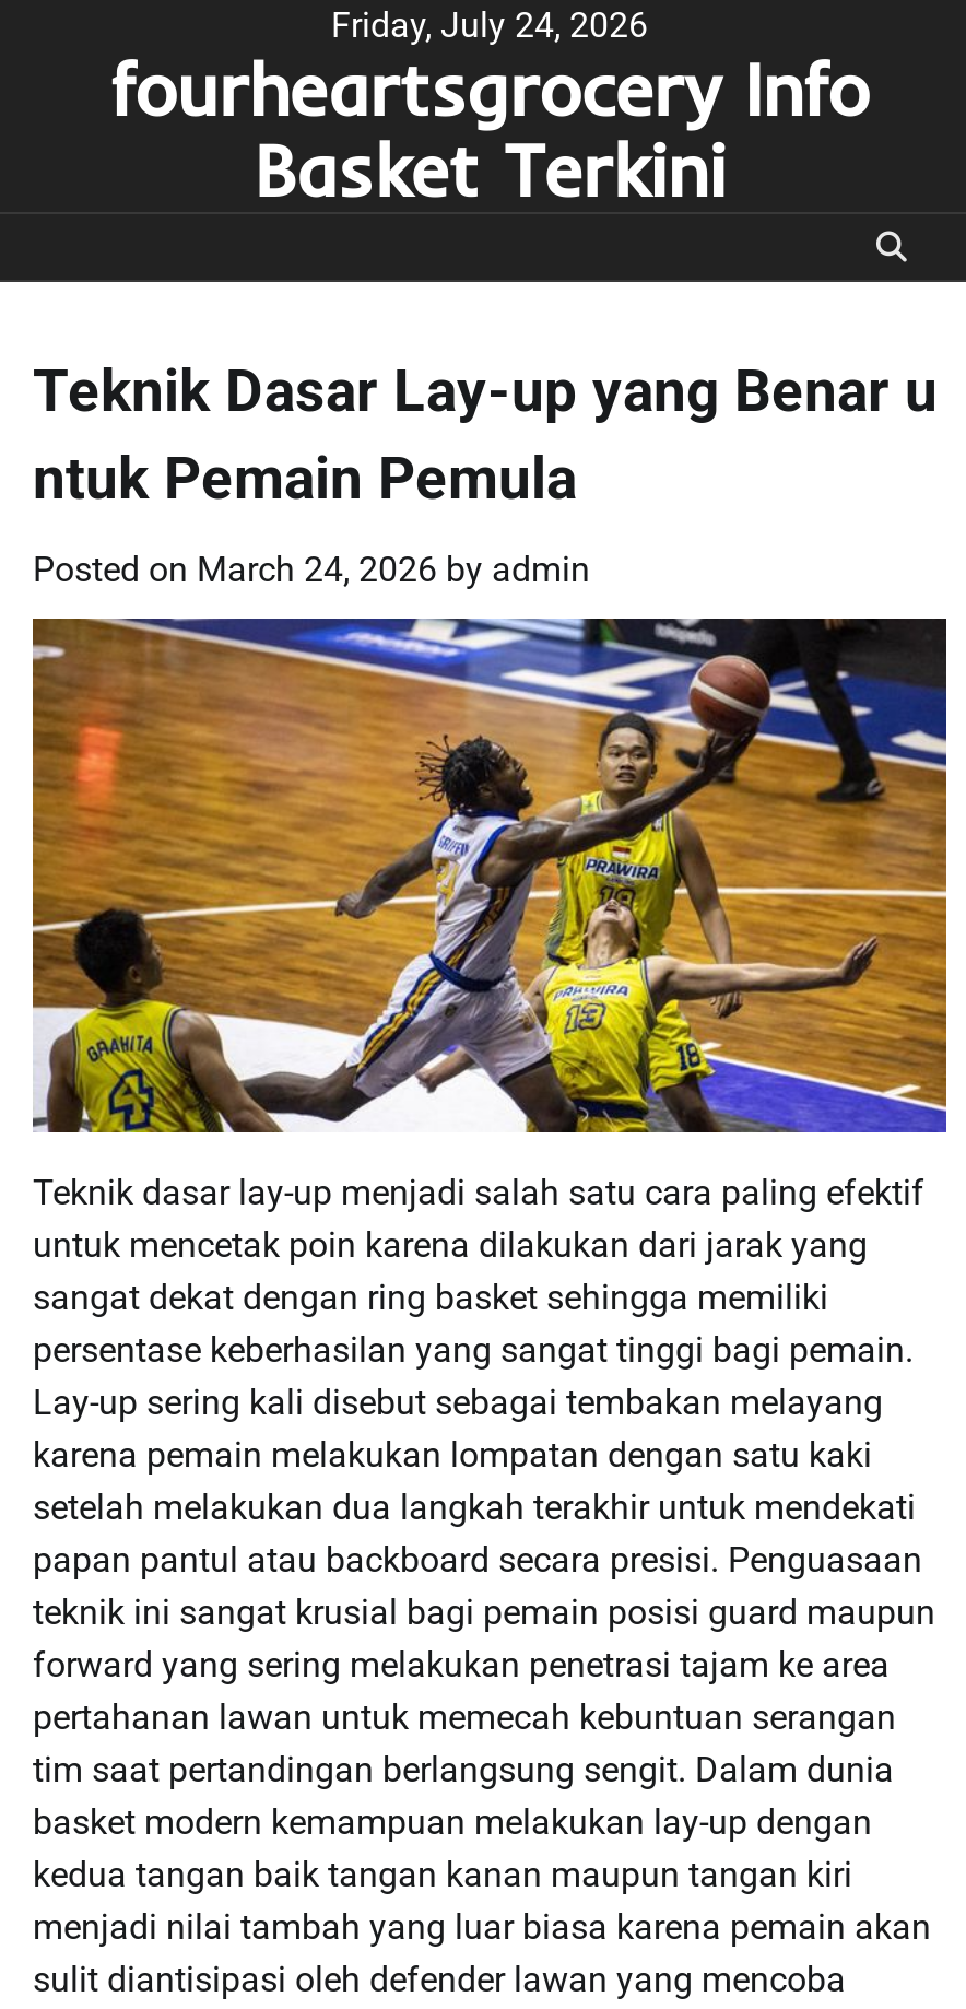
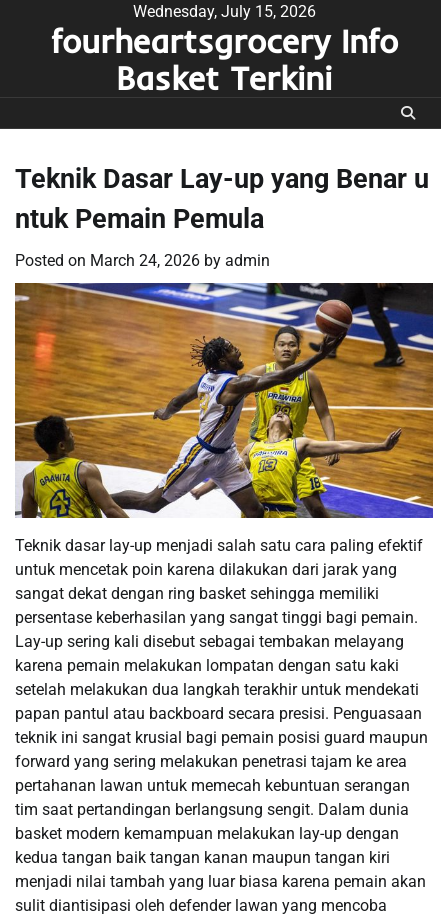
[331,4,648,46] Friday, July 24, 2026 -> [132,2,315,21] Wednesday, July 15, 2026

